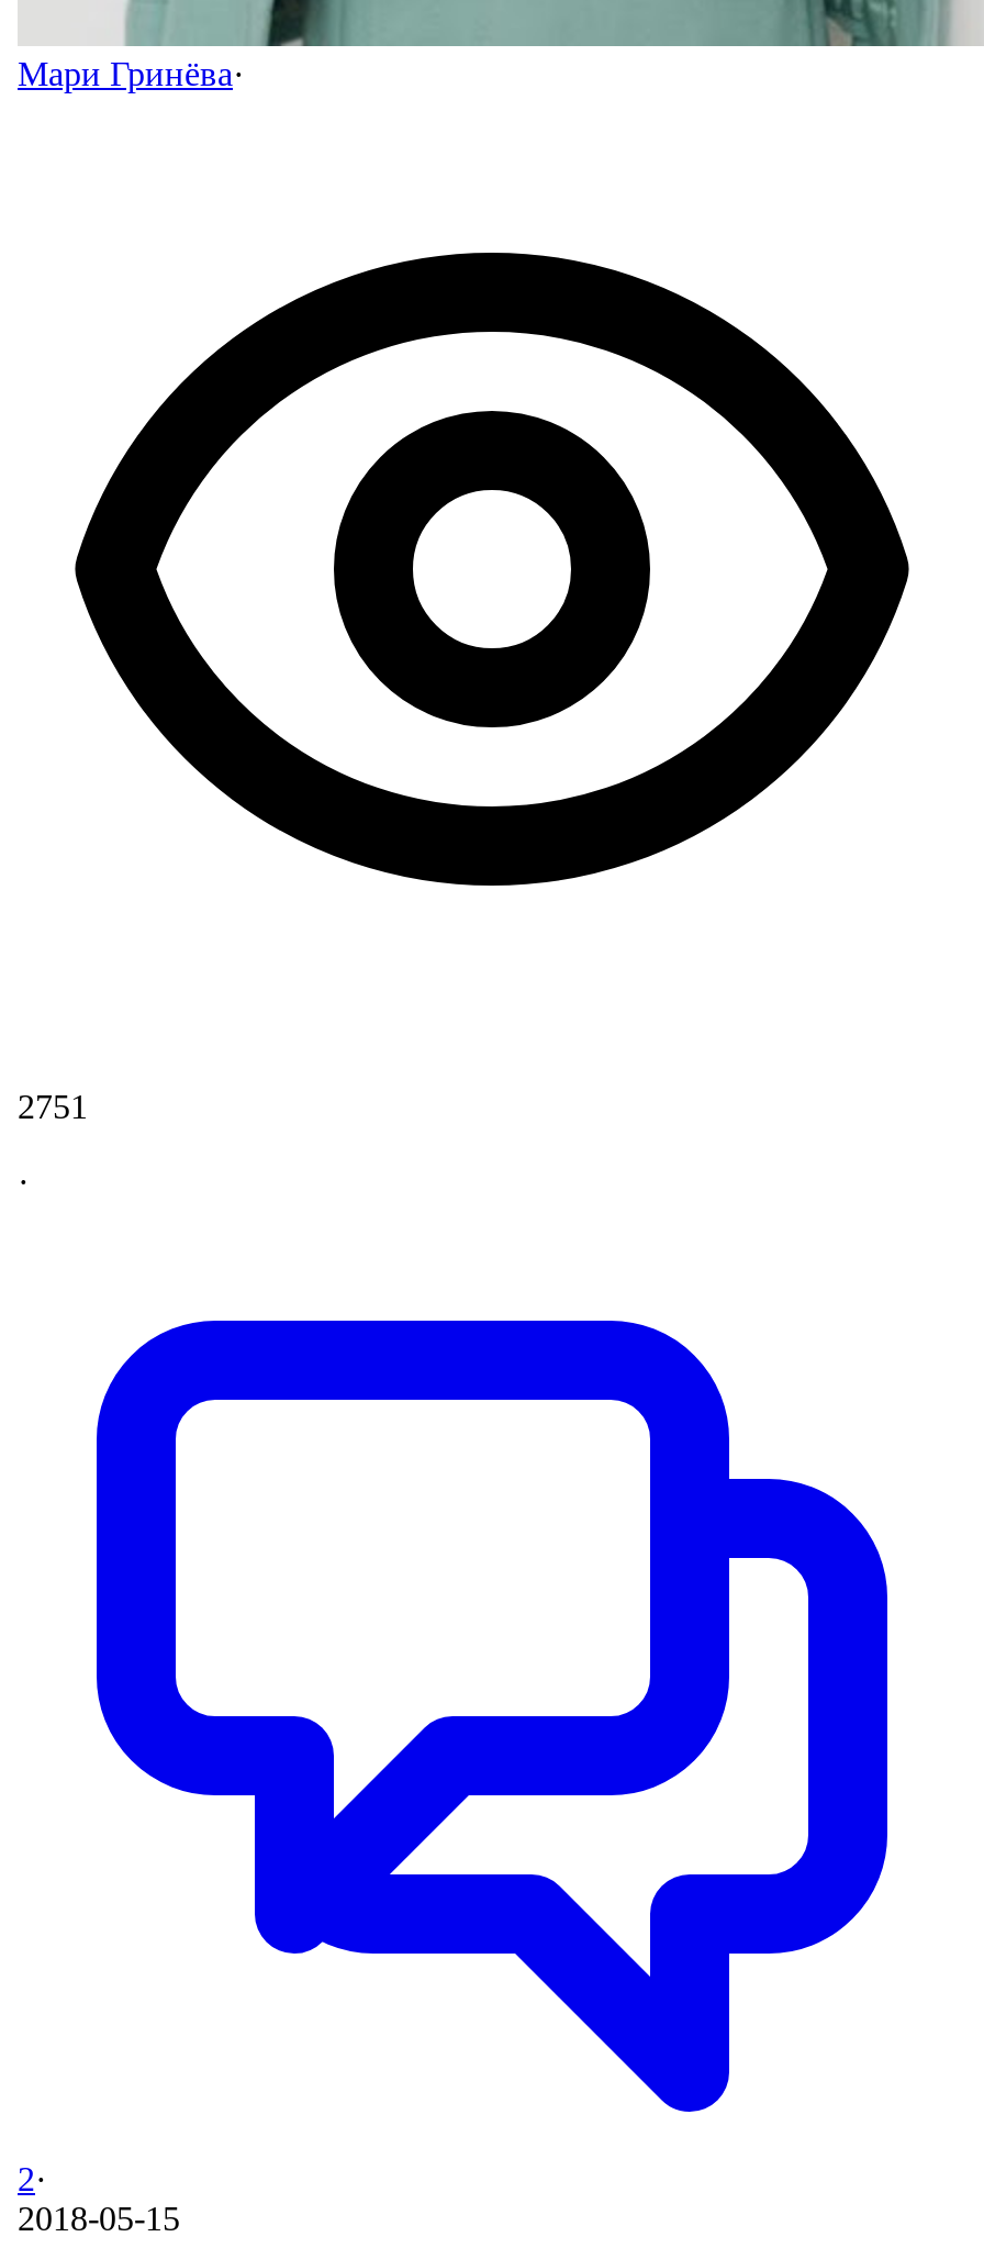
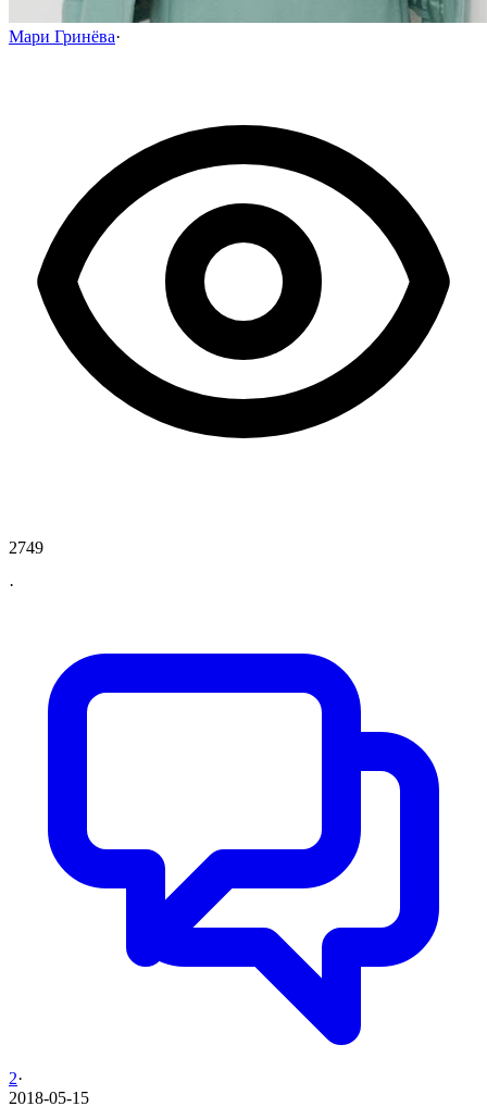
[18,1088,88,1125] 2751 -> [9,538,43,557] 2749

